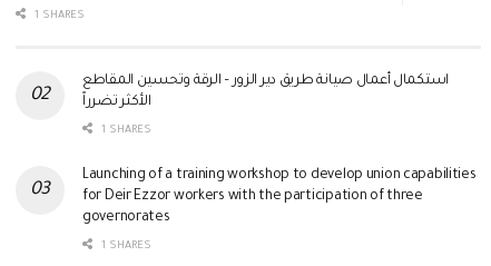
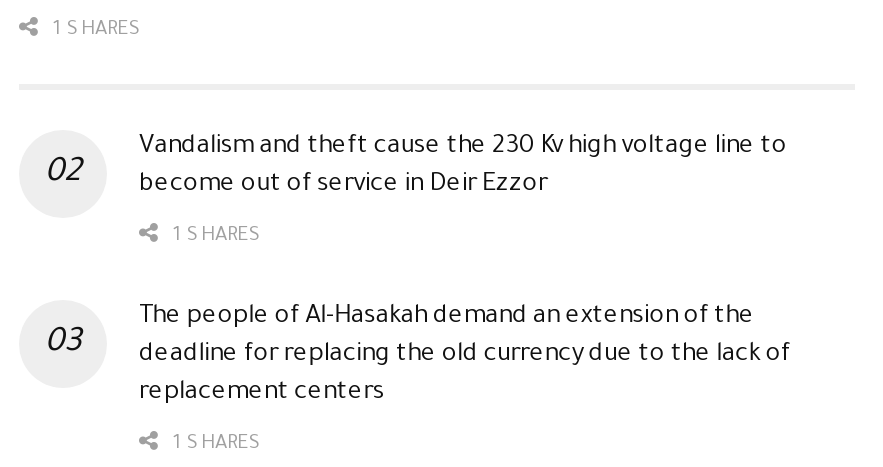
[82,73,449,110] استكمال أعمال صيانة طريق دير الزور – الرقة وتحسين المقاطع | الأكثر تضرراً -> [139,133,787,199] Vandalism and theft cause the 230 Kv high voltage line to | become out of service in Deir Ezzor
[82,168,476,226] Launching of a training workshop to develop union capabilities | for Deir Ezzor workers with the participation of three | governorates -> [139,303,791,407] The people of Al-Hasakah demand an extension of the | deadline for replacing the old currency due to the lack of | replacement centers

